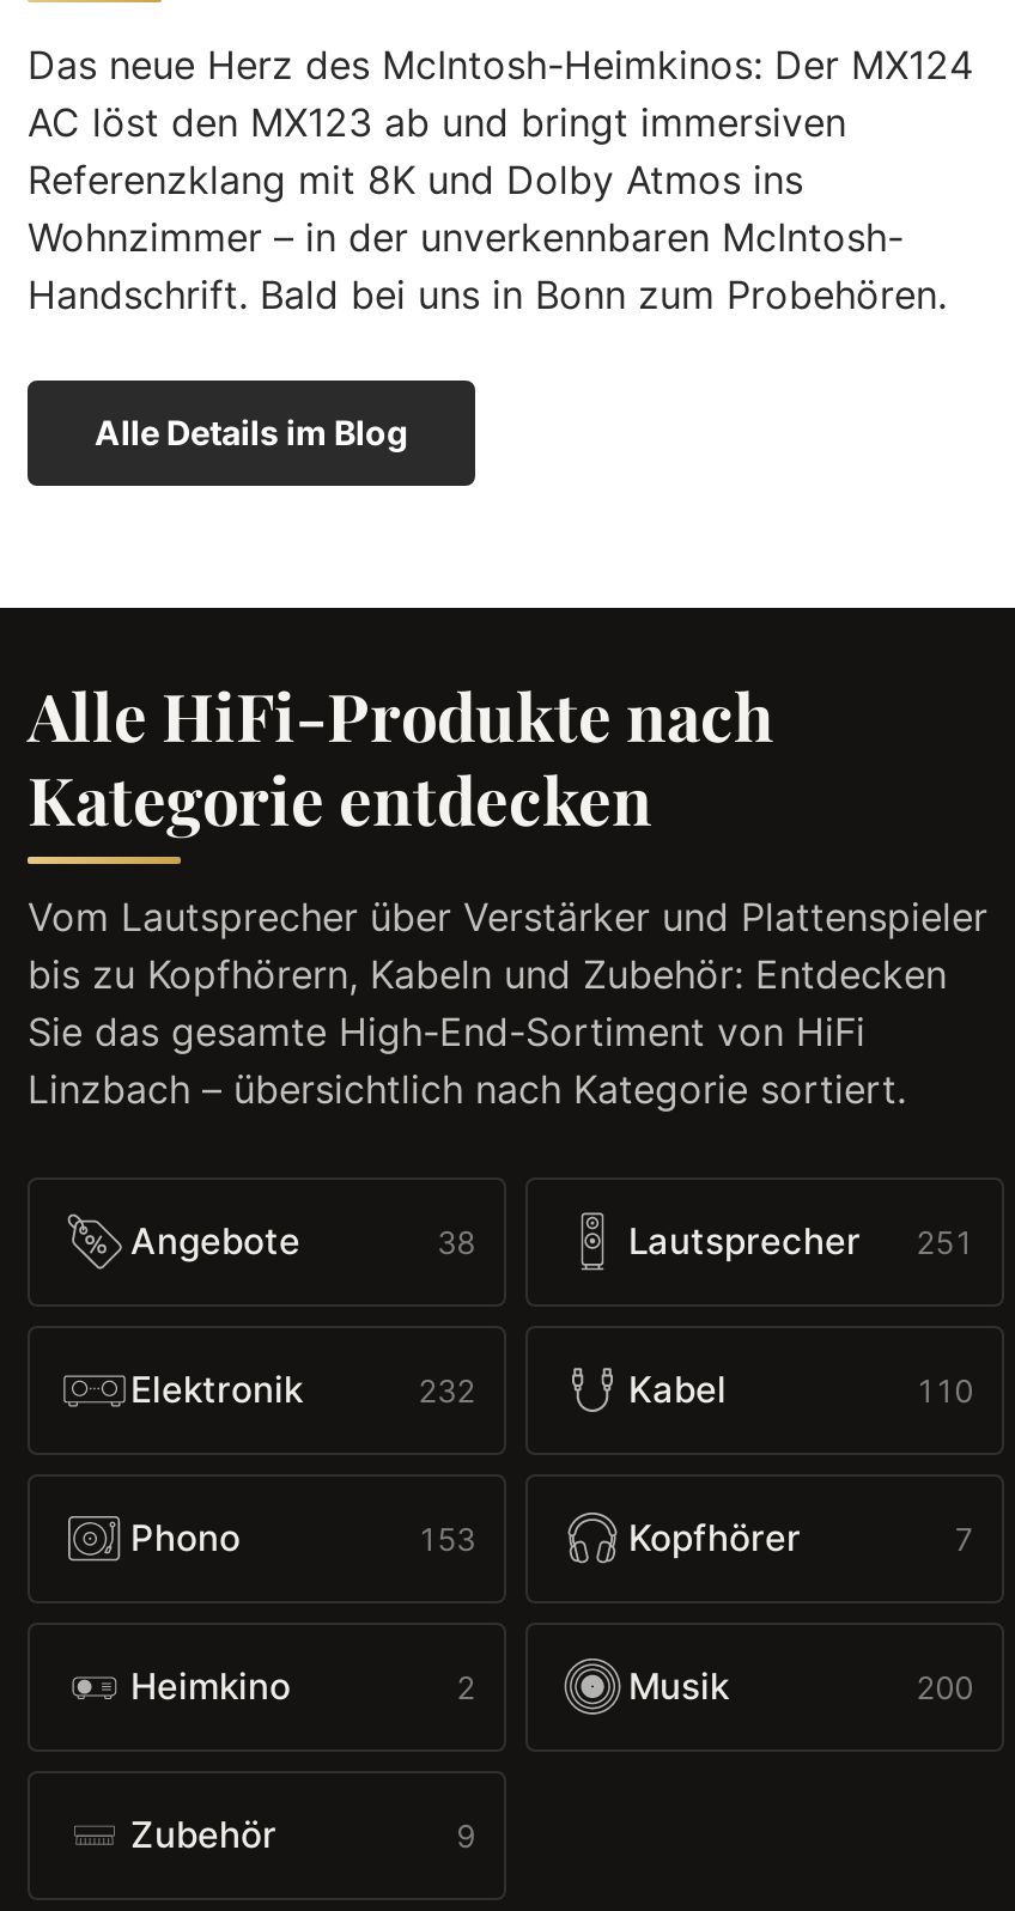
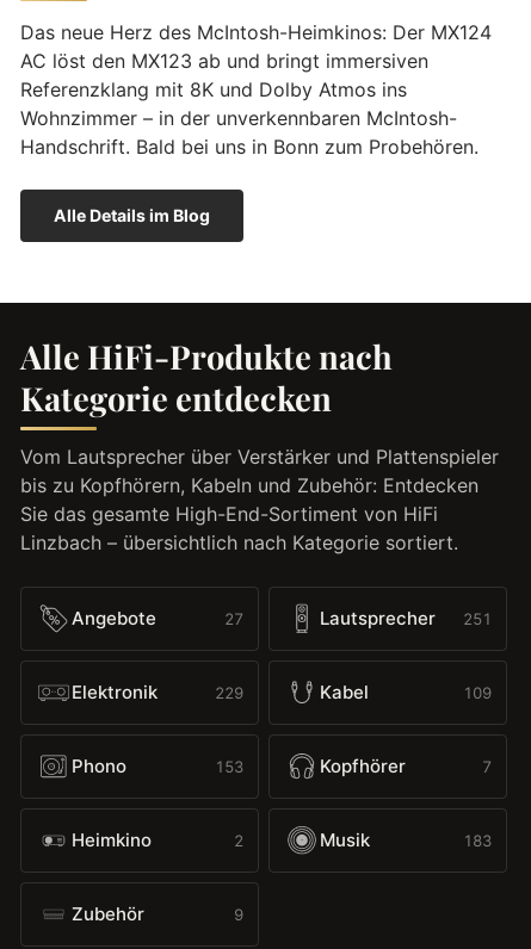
[437,1222,475,1260] 38 -> [224,609,243,628] 27
[418,1370,475,1409] 232 -> [215,683,243,702] 229
[916,1370,973,1409] 110 -> [463,683,492,702] 109
[916,1667,973,1705] 200 -> [463,830,492,850] 183

